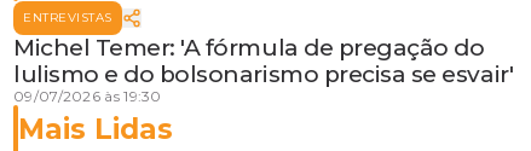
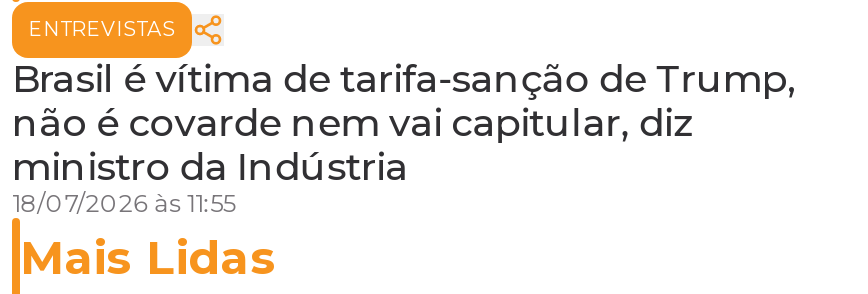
[13,34,513,106] Michel Temer: 'A fórmula de pregação do | lulismo e do bolsonarismo precisa se esvair' | 09/07/2026 às 19:30 -> [12,57,796,219] Brasil é vítima de tarifa-sanção de Trump, | não é covarde nem vai capitular, diz | ministro da Indústria | 18/07/2026 às 11:55

